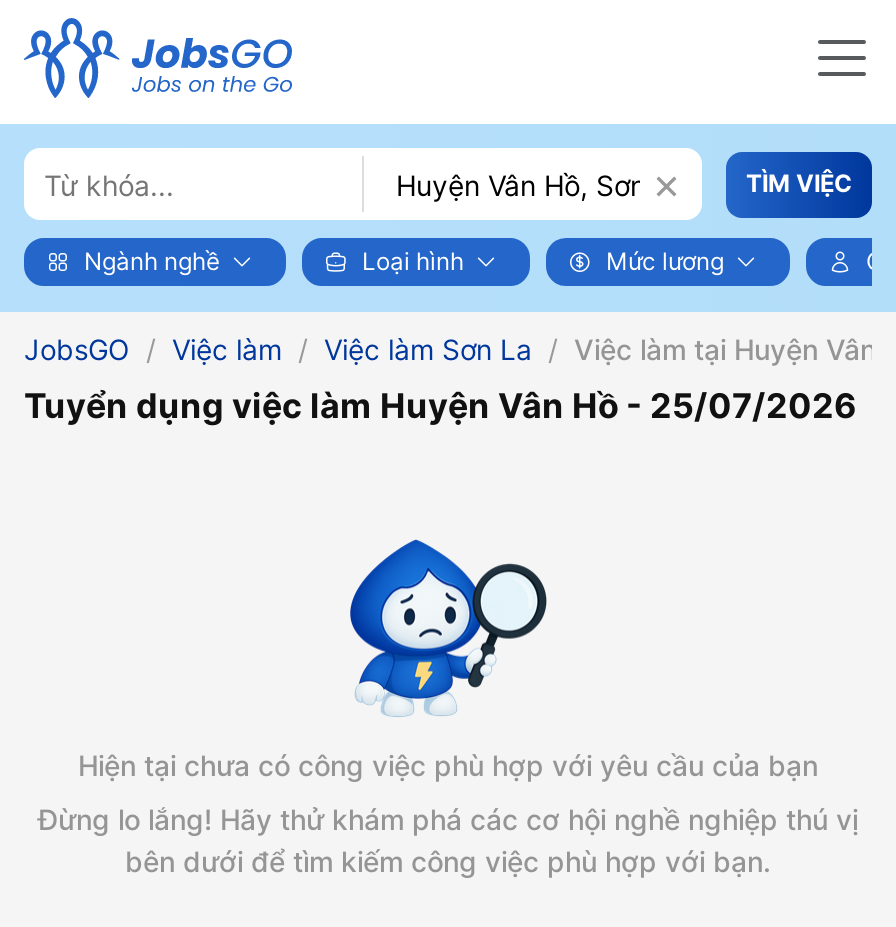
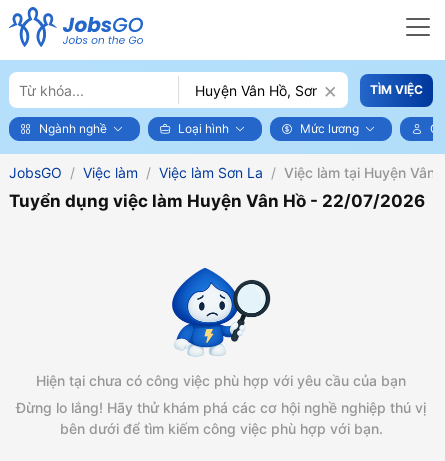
[24,386,856,426] Tuyển dụng việc làm Huyện Vân Hồ - 25/07/2026 -> [9,191,425,211] Tuyển dụng việc làm Huyện Vân Hồ - 22/07/2026

